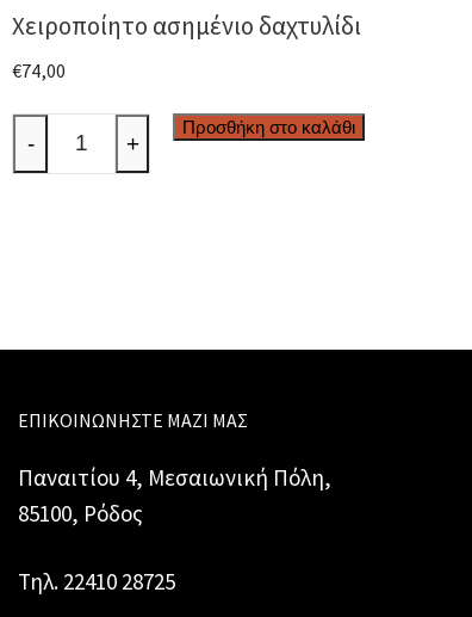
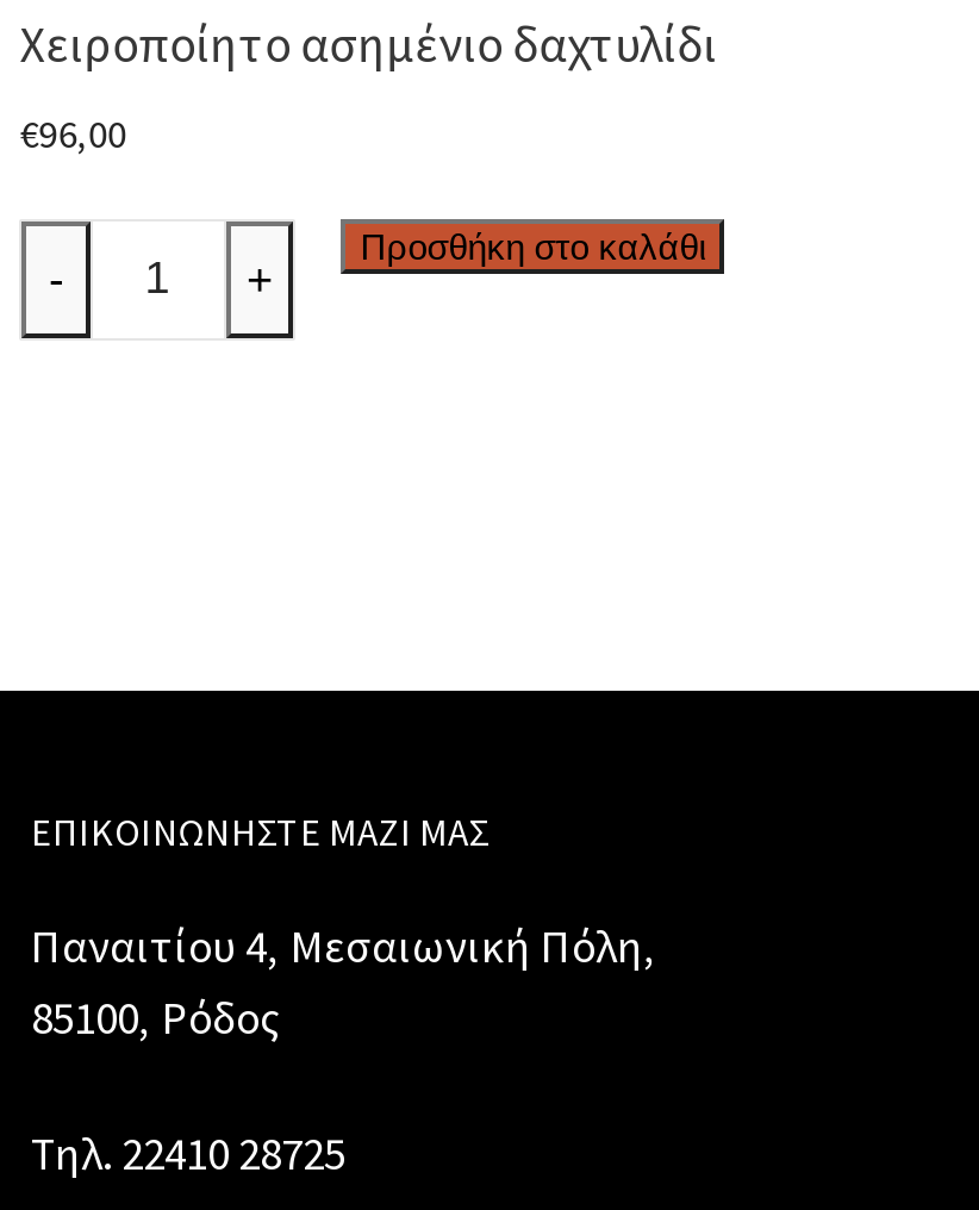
[12,58,66,82] €74,00 -> [20,110,127,157] €96,00

